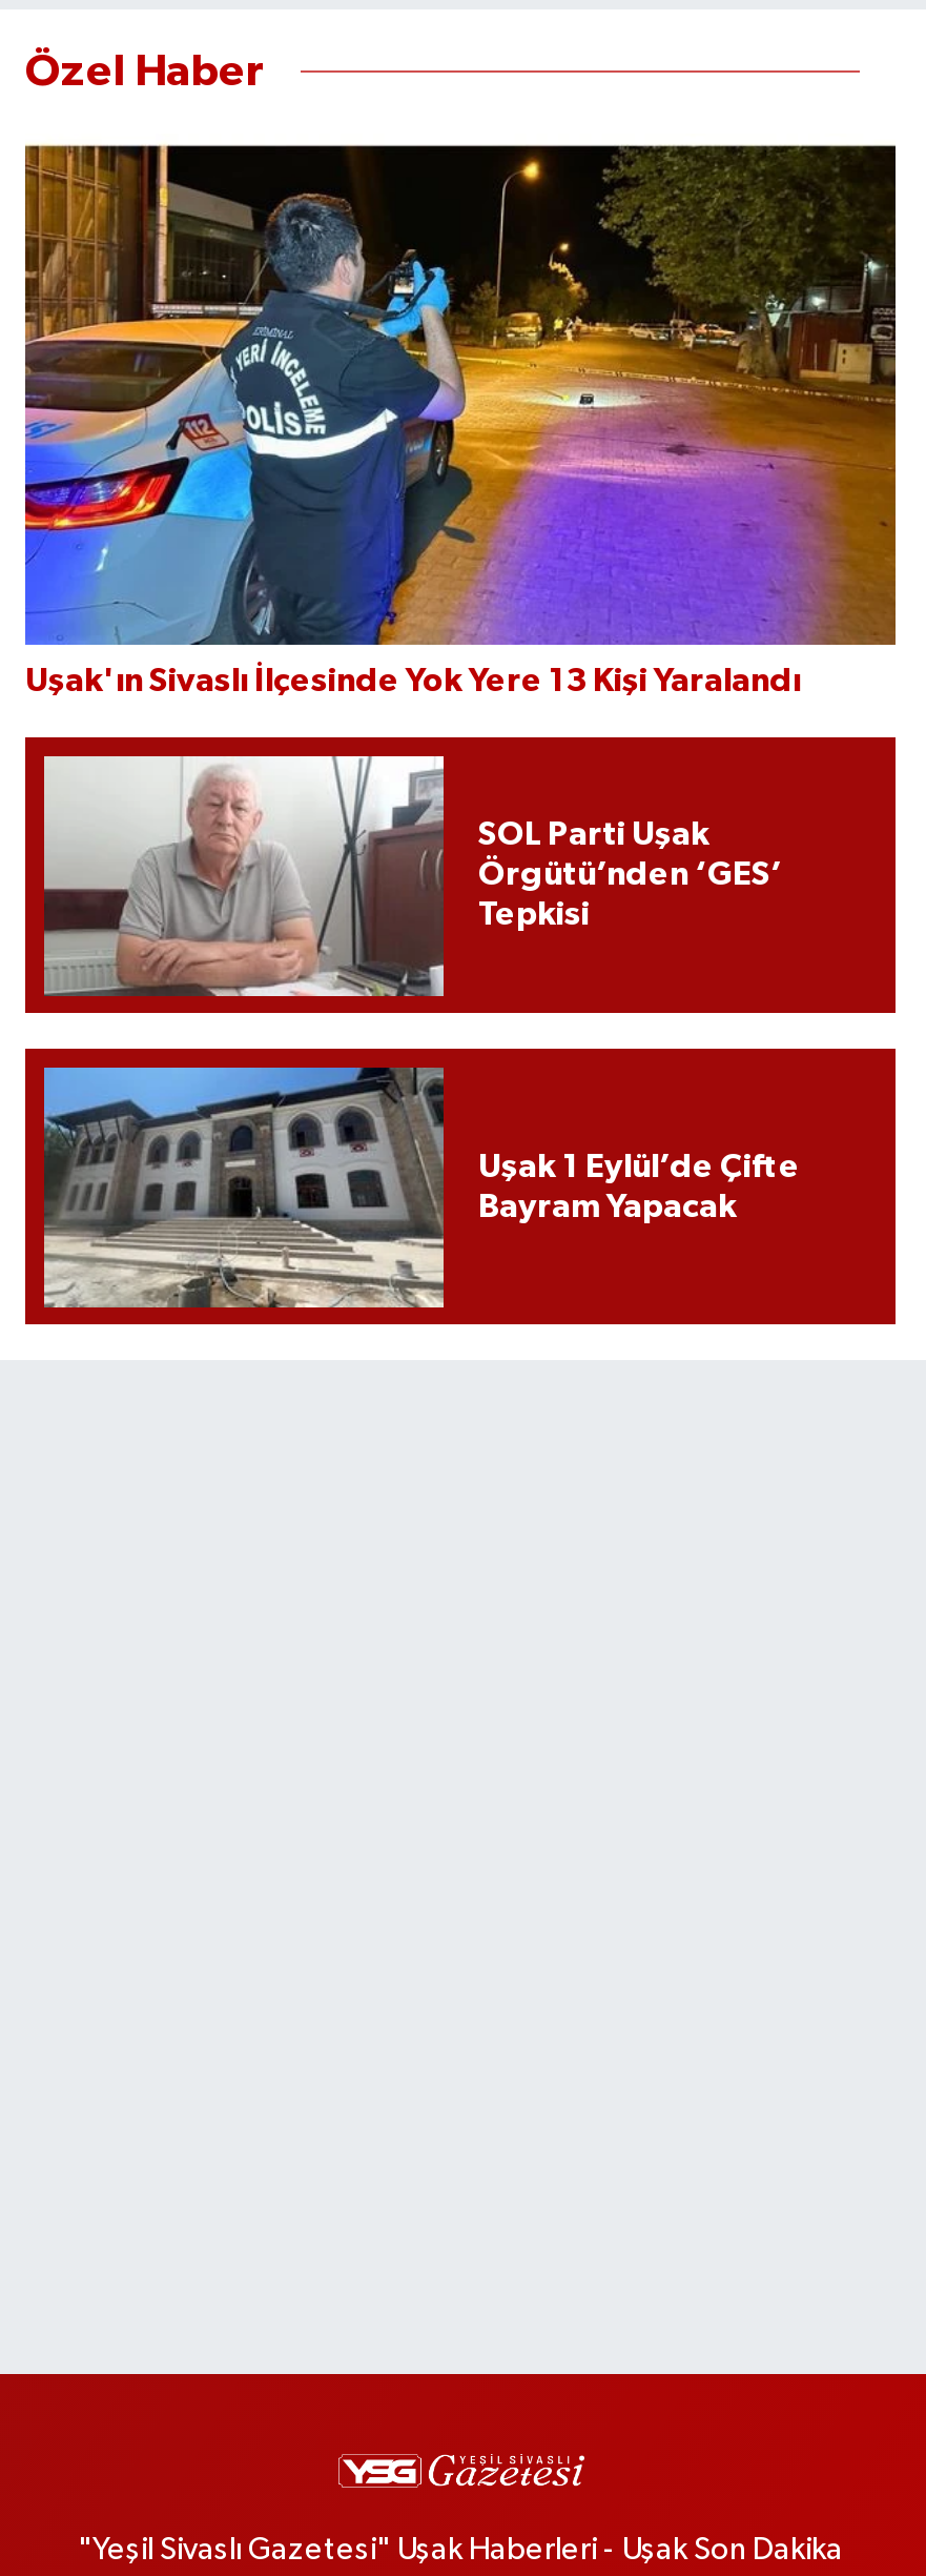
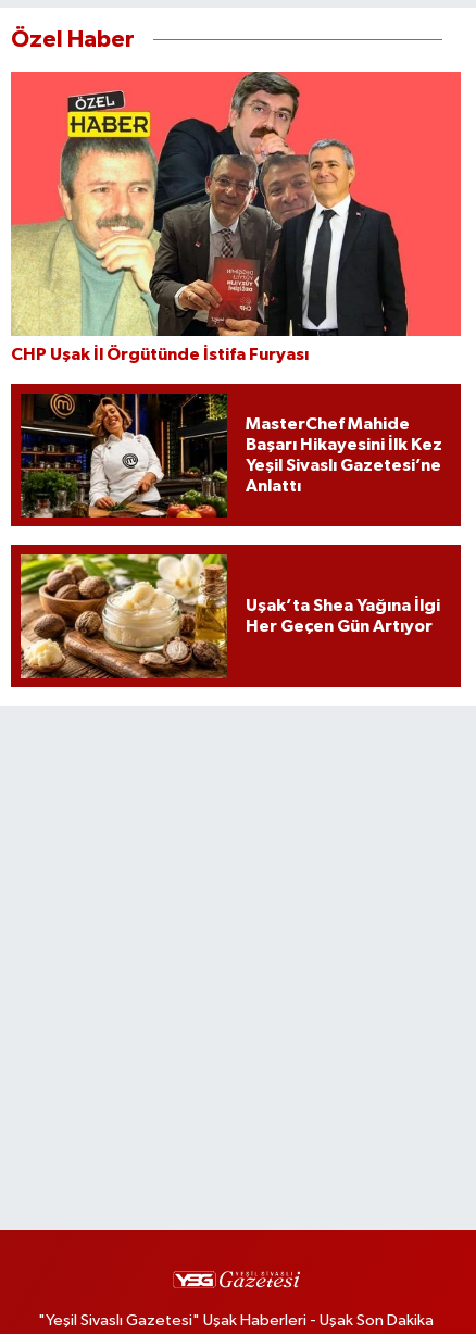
[23,134,898,698] [image] | Uşak'ın Sivaslı İlçesinde Yok Yere 13 Kişi Yaralandı -> [10,71,462,364] [image] | CHP Uşak İl Örgütünde İstifa Furyası
[42,754,783,998] [image] | SOL Parti Uşak | Örgütü’nden ‘GES’ | Tepkisi -> [20,392,442,519] [image] | MasterChef Mahide | Başarı Hikayesini İlk Kez | Yeşil Sivaslı Gazetesi’ne | Anlattı
[42,1066,800,1310] [image] | Uşak 1 Eylül’de Çifte | Bayram Yapacak -> [20,553,440,680] [image] | Uşak’ta Shea Yağına İlgi | Her Geçen Gün Artıyor

